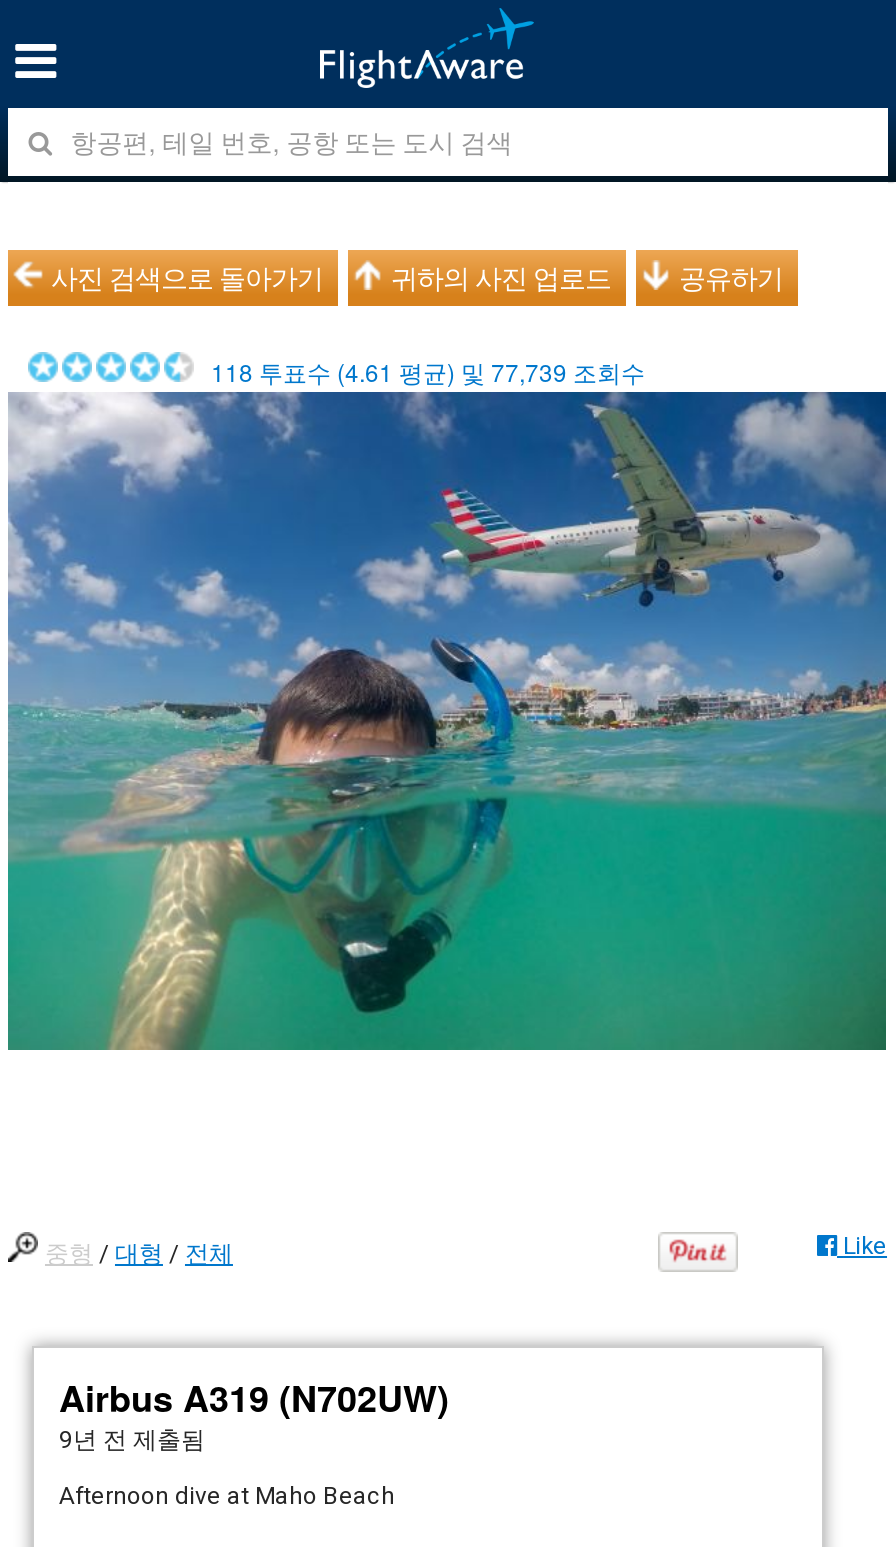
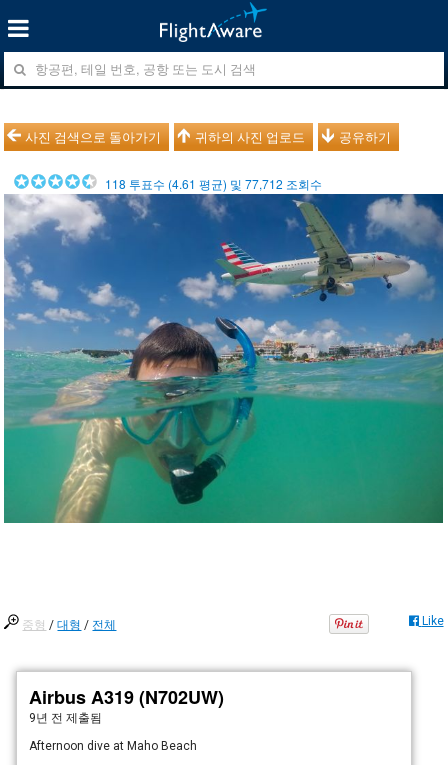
[211,354,657,388] 118 투표수 (4.61 평균) 및 77,739 조회수 -> [105,175,328,192] 118 투표수 (4.61 평균) 및 77,712 조회수

